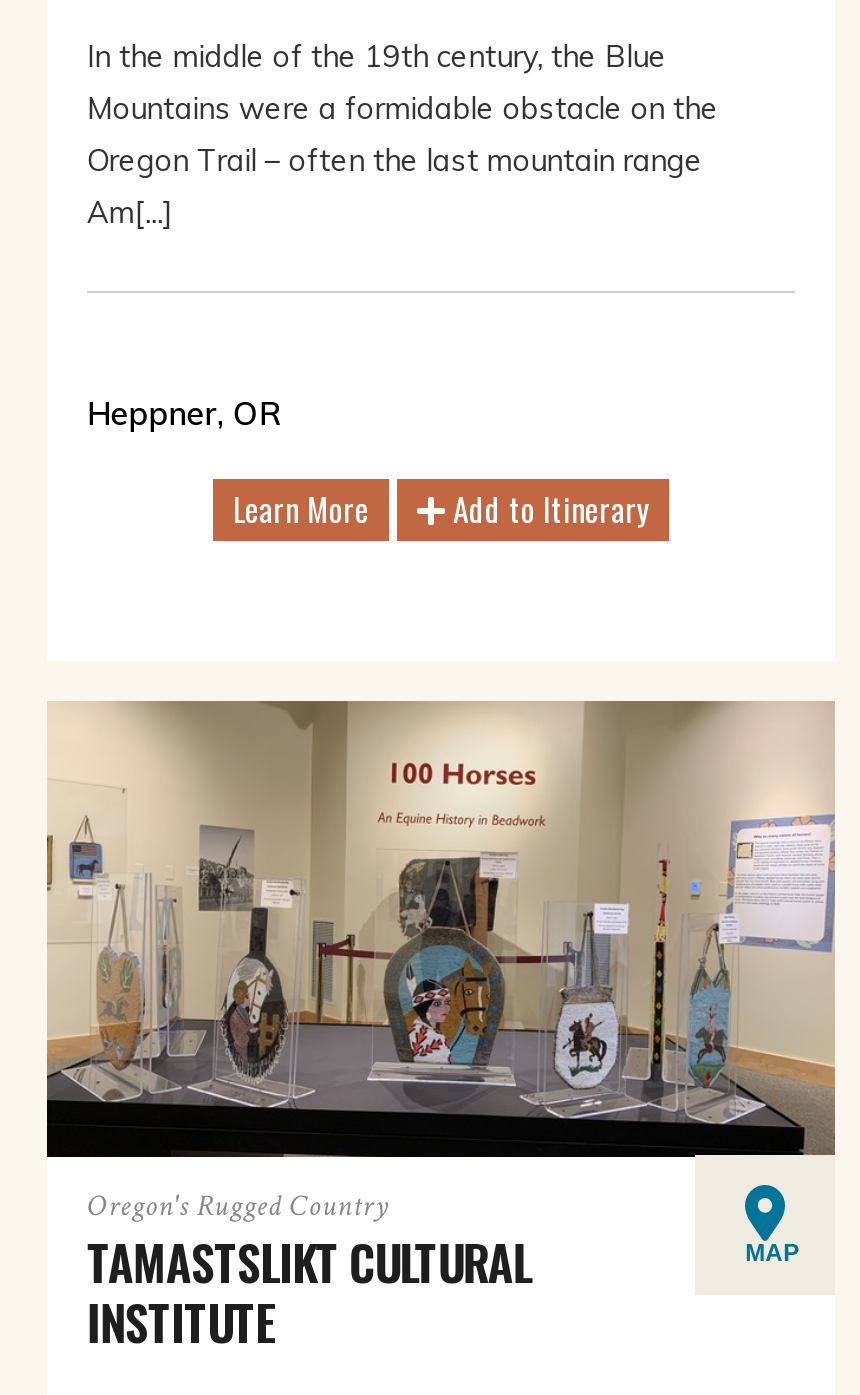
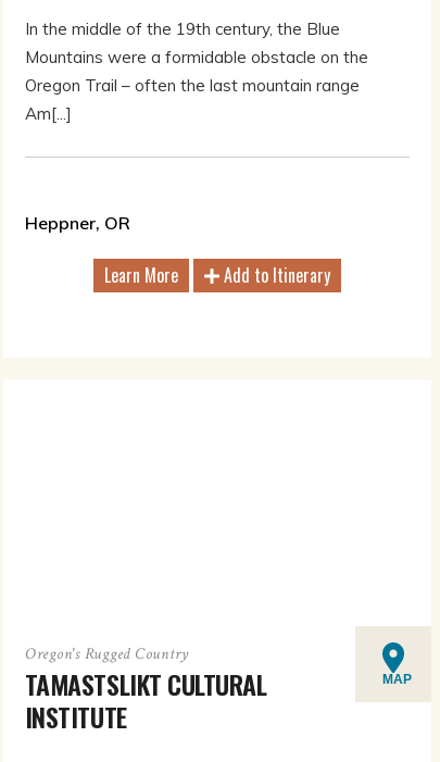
[45,699,837,1159] [image] -> none

